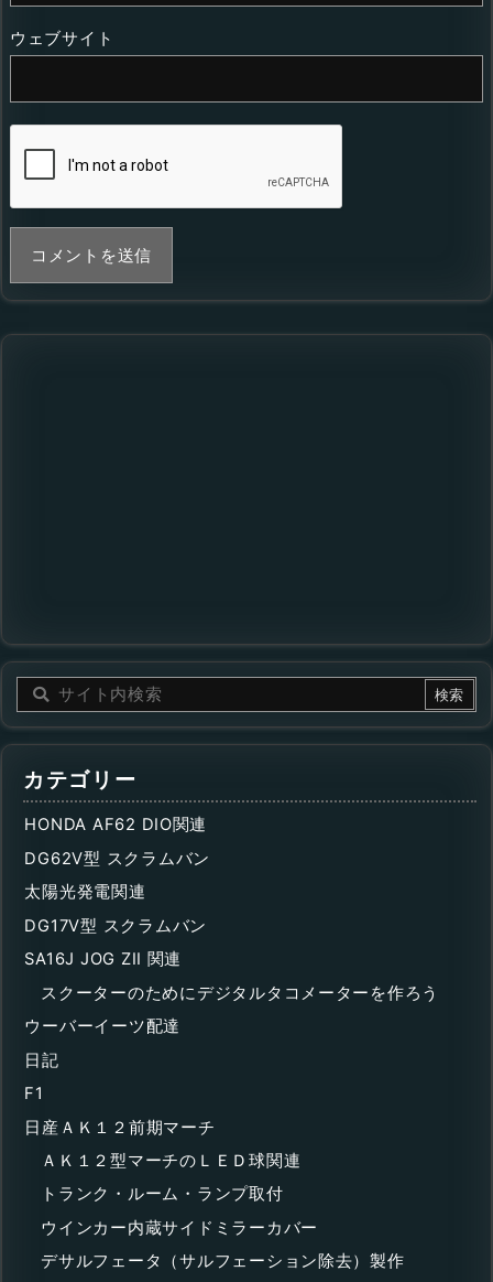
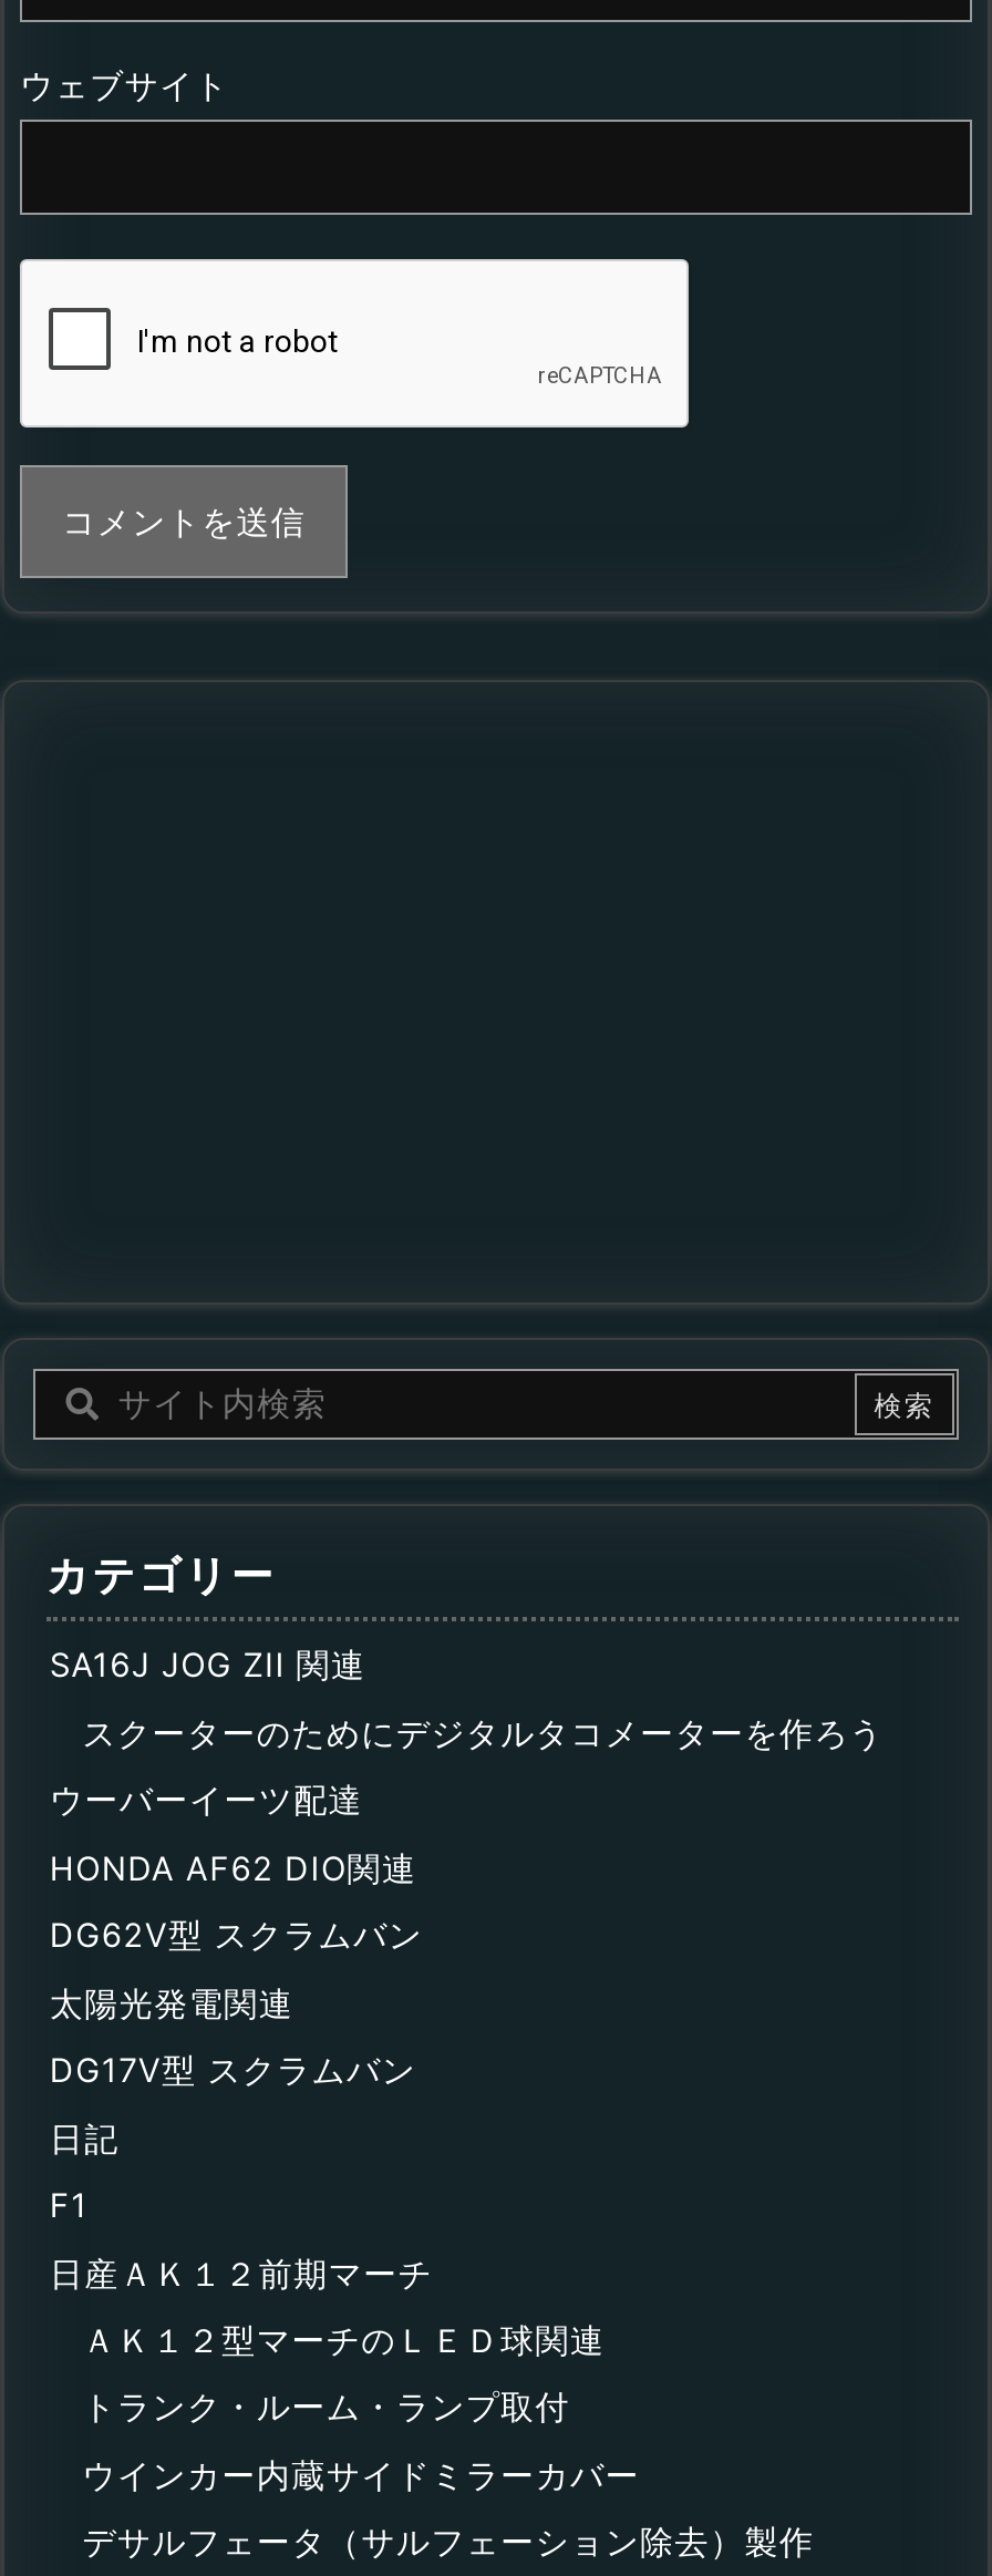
moved [25,815,210,936] -> [50,1849,423,2091]: HONDA AF62 DIO関連 | DG62V型 スクラムバン | 太陽光発電関連 | DG17V型 スクラムバン
moved [25,949,439,1036] -> [50,1646,884,1821]: SA16J JOG ZII 関連 | スクーターのためにデジタルタコメーターを作ろう | ウーバーイーツ配達

